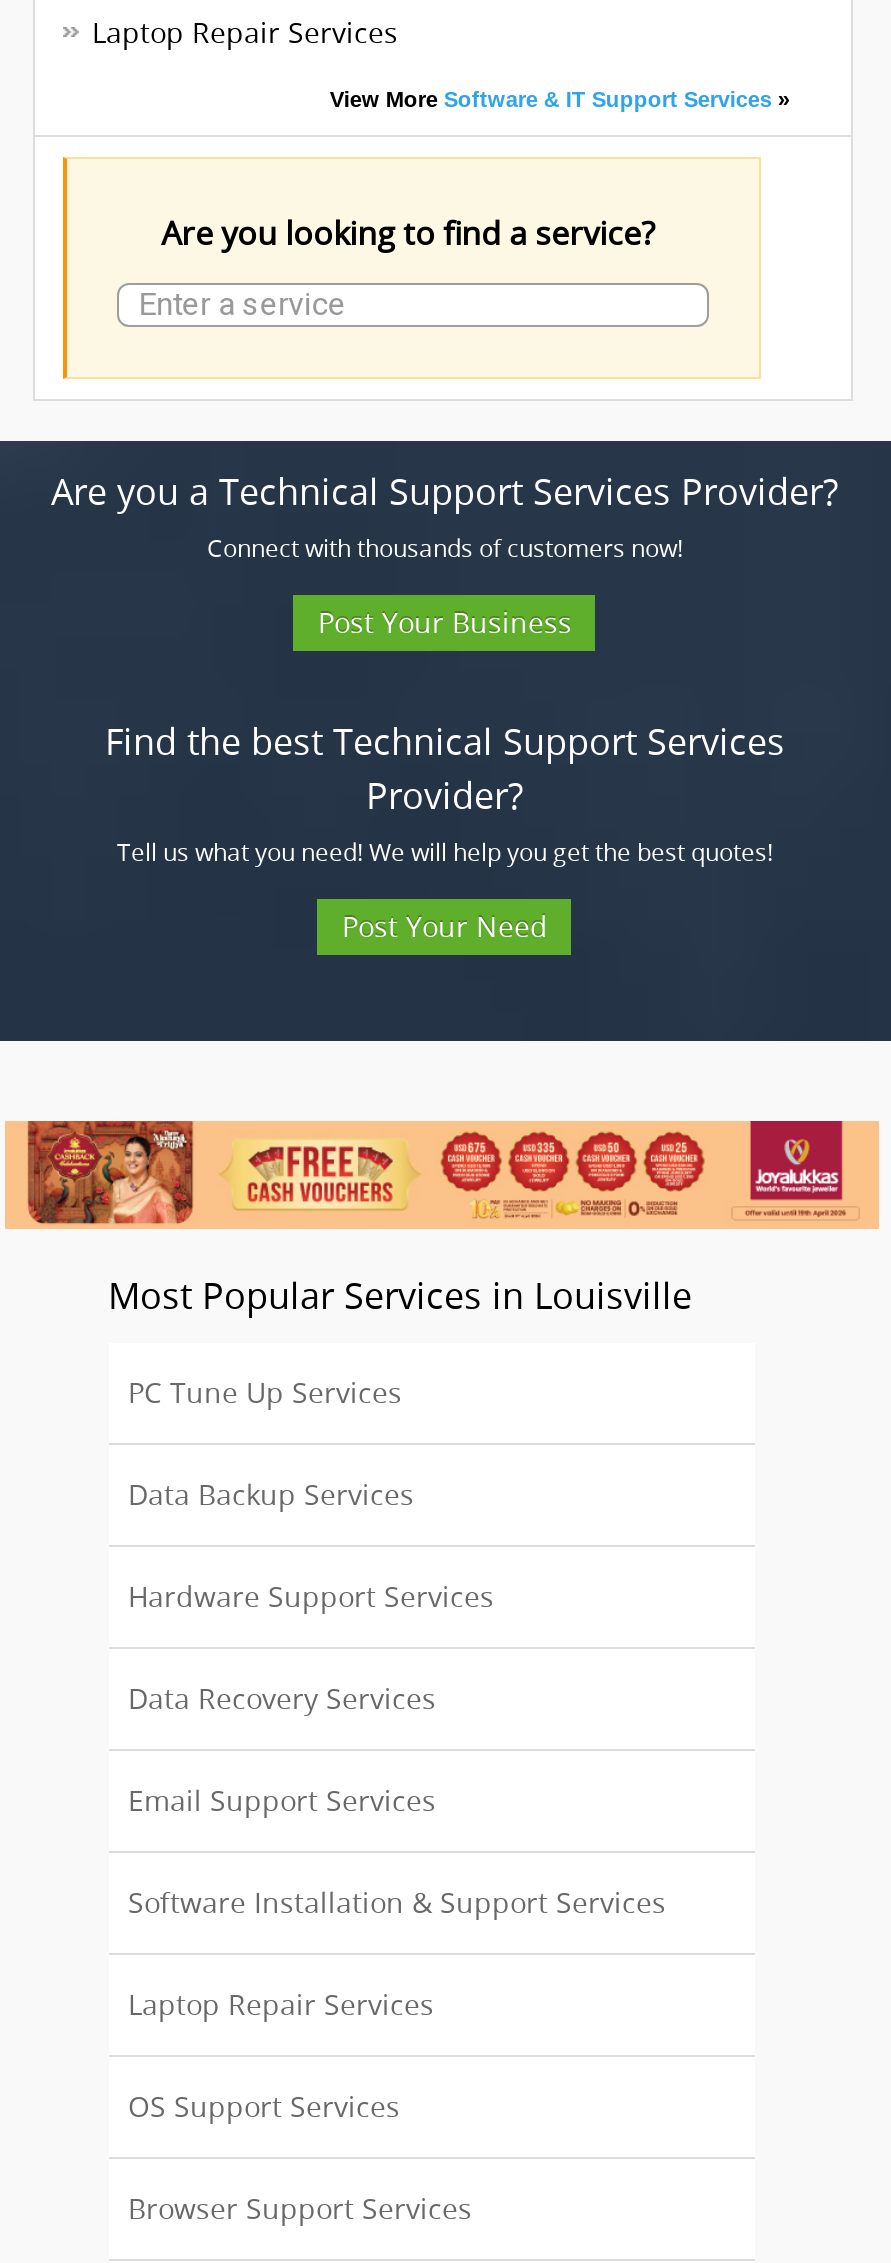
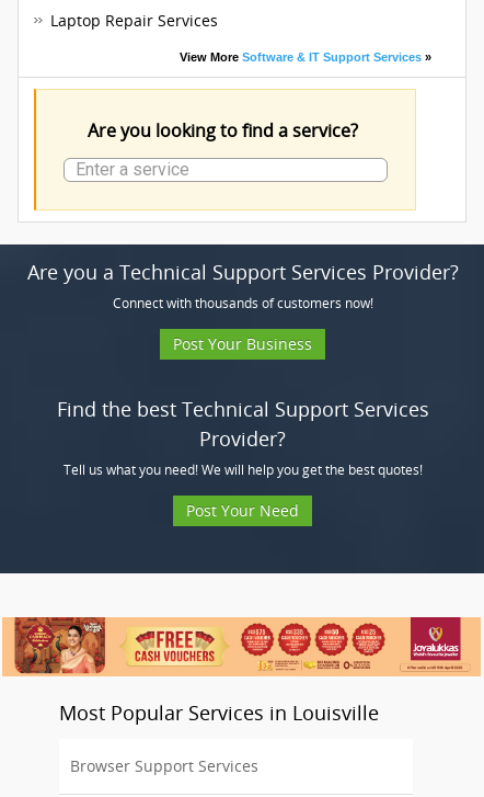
[128,1372,666,2124] PC Tune Up Services | Data Backup Services | Hardware Support Services | Data Recovery Services | Email Support Services | Software Installation & Support Services | Laptop Repair Services | OS Support Services -> none

